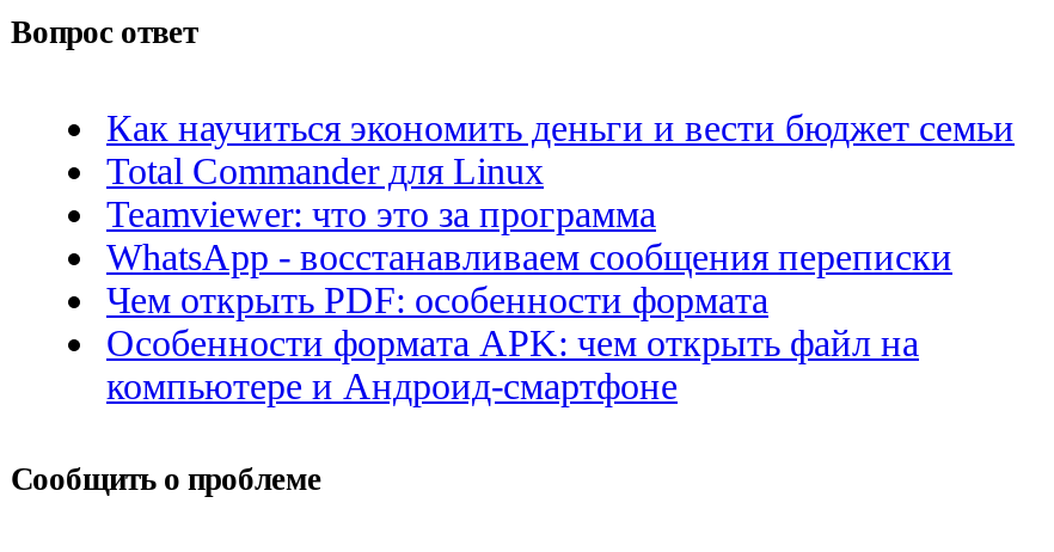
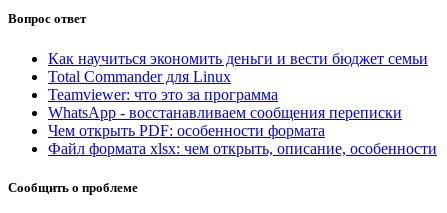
[106,322,919,406] Особенности формата APK: чем открыть файл на | компьютере и Андроид-смартфоне -> [48,140,437,157] Файл формата xlsx: чем открыть, описание, особенности

